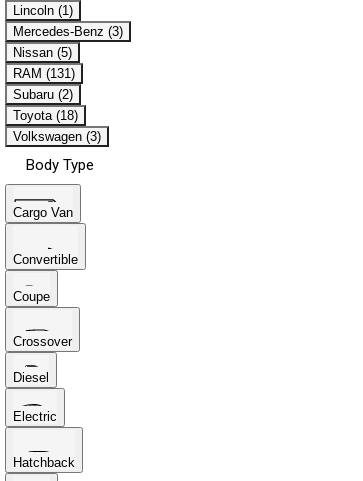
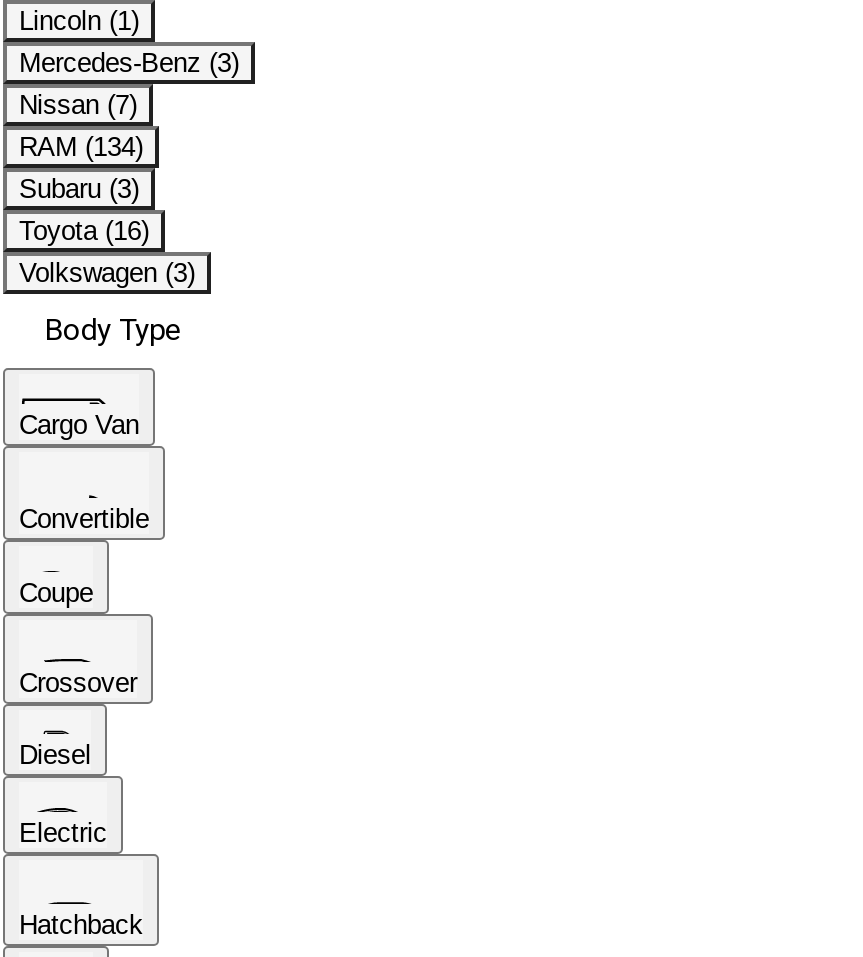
[13,45,72,60] Nissan (5) -> [19,90,137,120] Nissan (7)
[13,66,75,81] RAM (131) -> [19,132,143,162] RAM (134)
[13,87,73,102] Subaru (2) -> [19,174,139,204] Subaru (3)
[13,108,78,123] Toyota (18) -> [19,216,149,246] Toyota (16)

